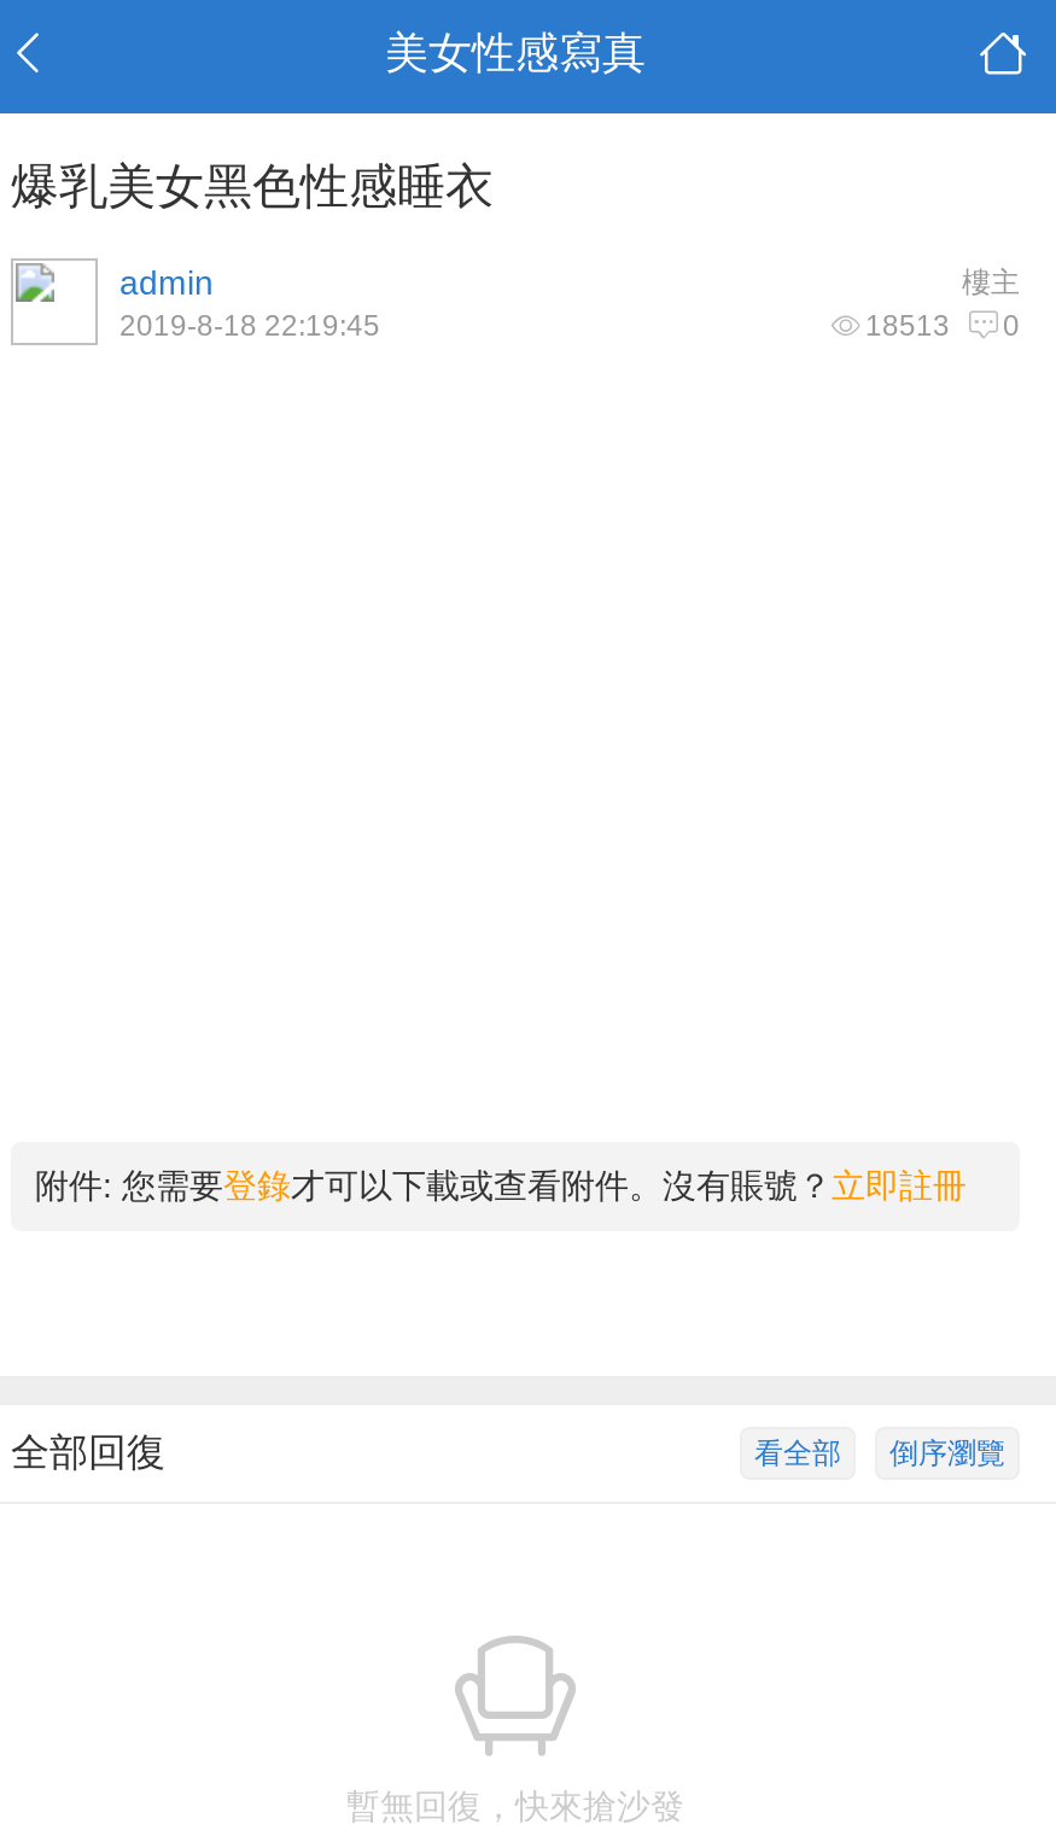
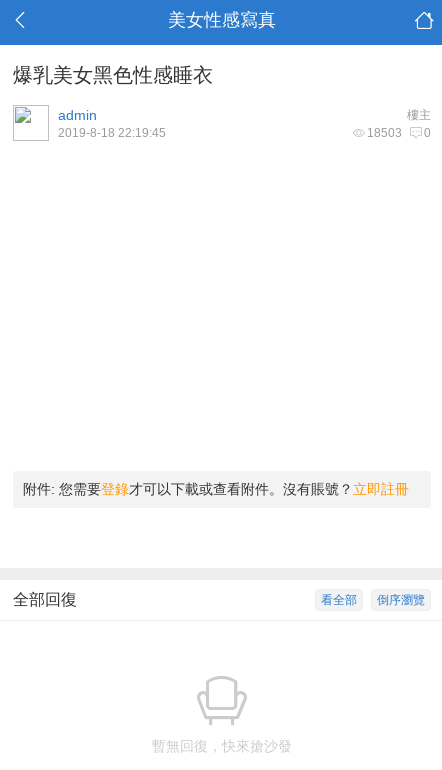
[865,309,1020,343] 18513 0 -> [367,126,431,140] 18503 0

